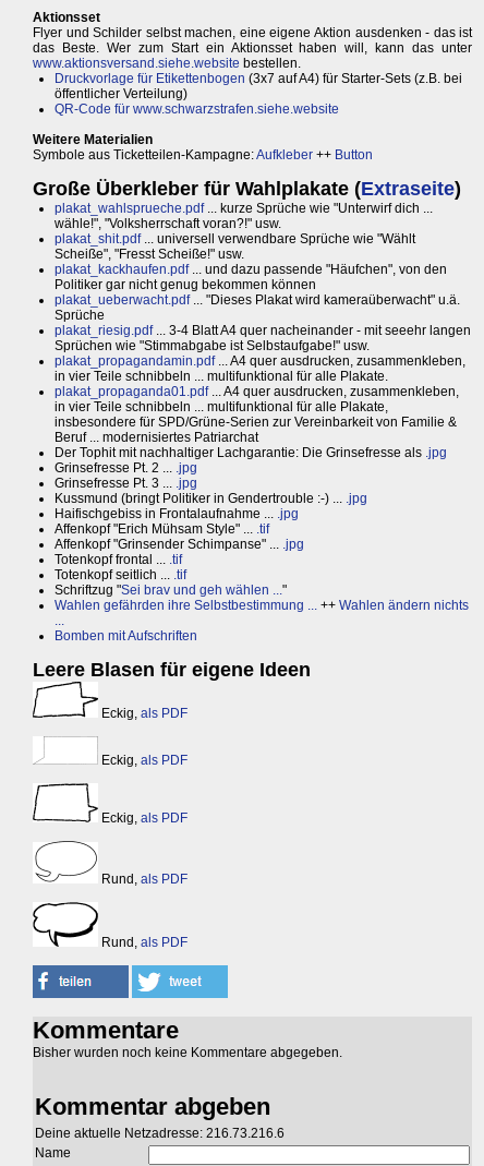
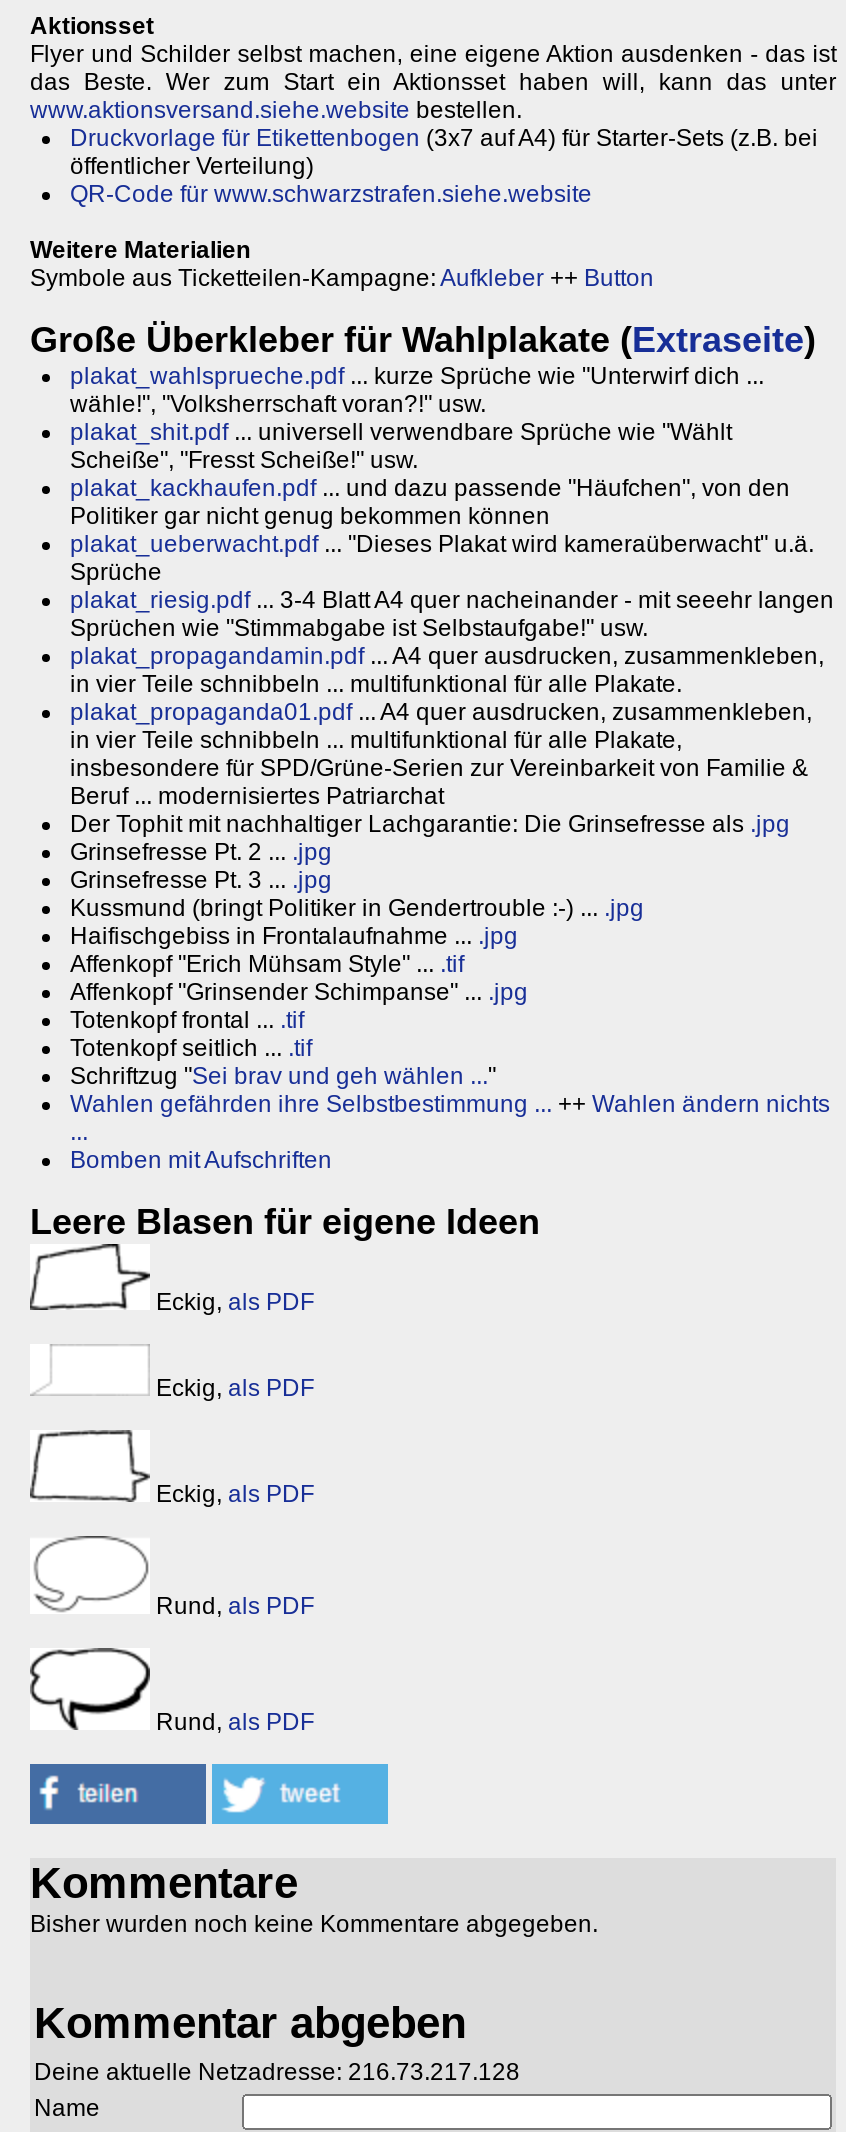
[35,1126,285,1141] Deine aktuelle Netzadresse: 216.73.216.6 -> [34,2059,520,2087] Deine aktuelle Netzadresse: 216.73.217.128

